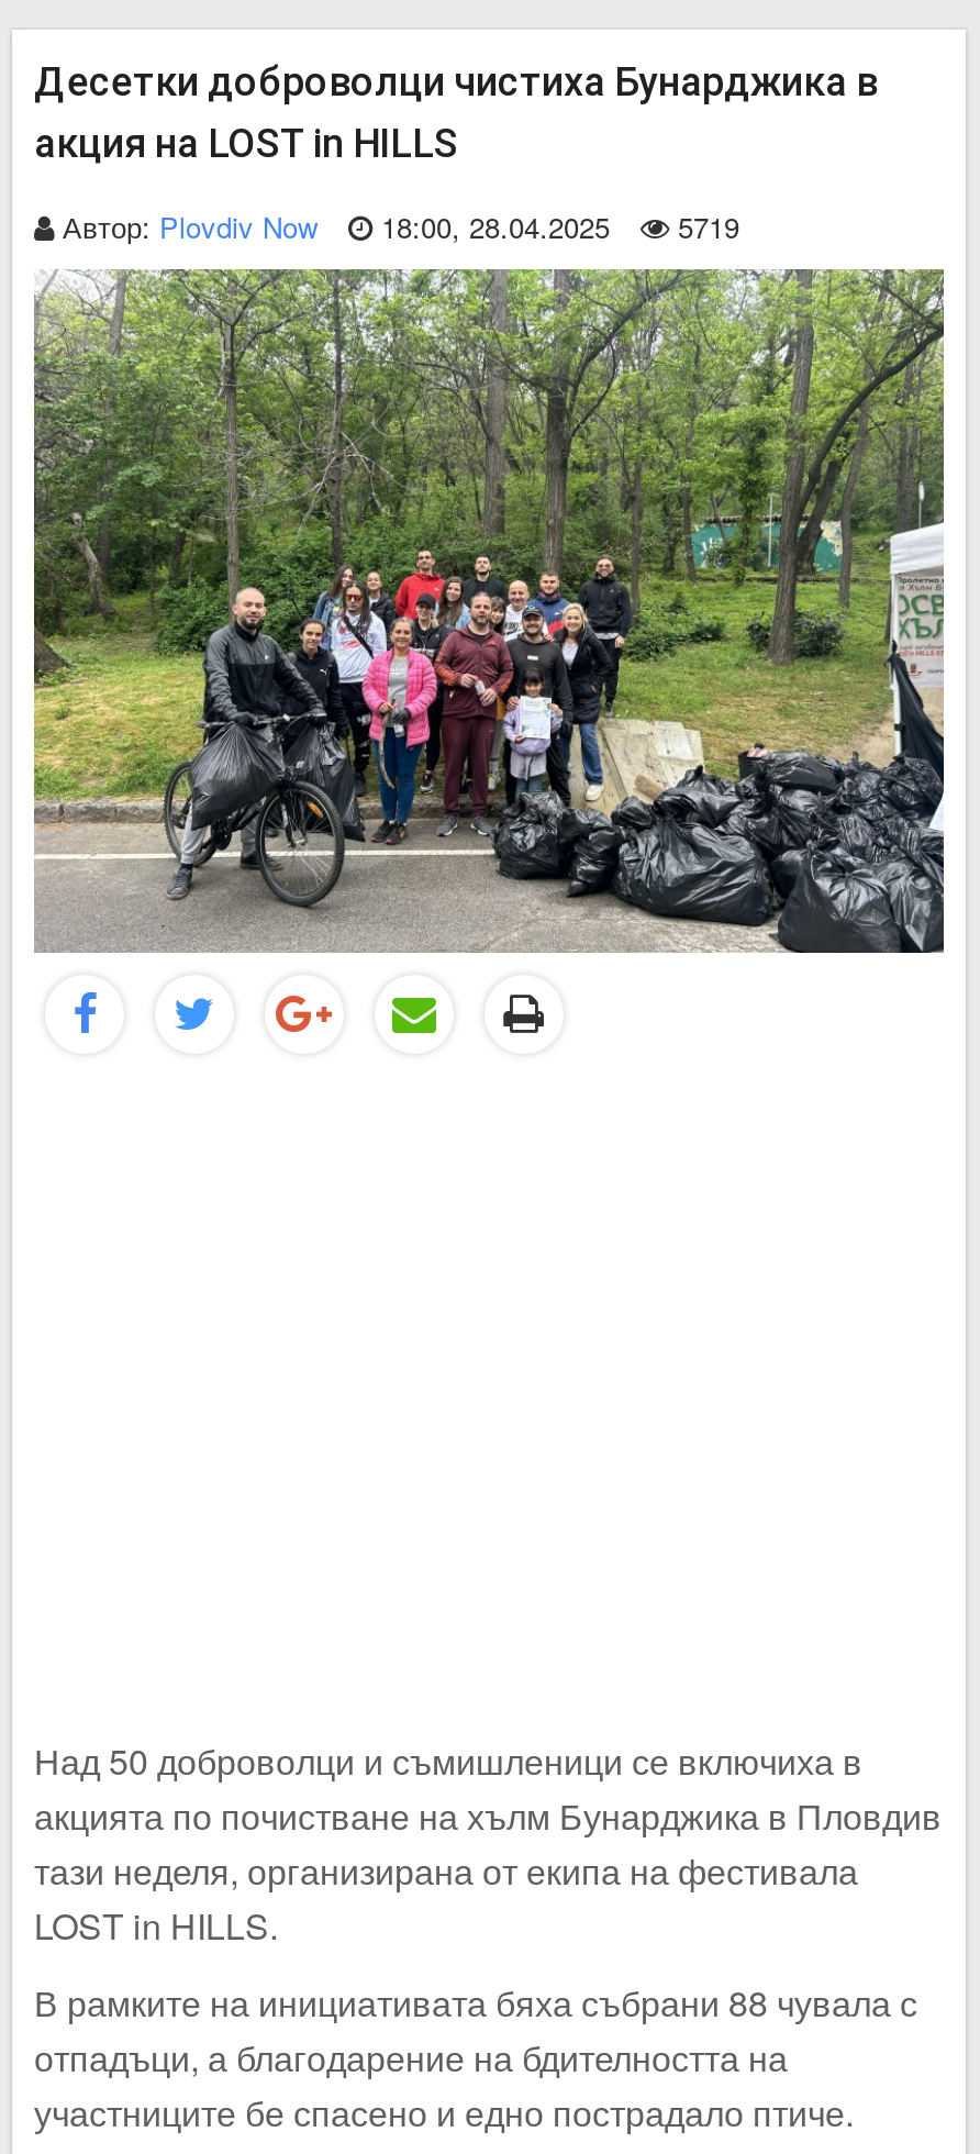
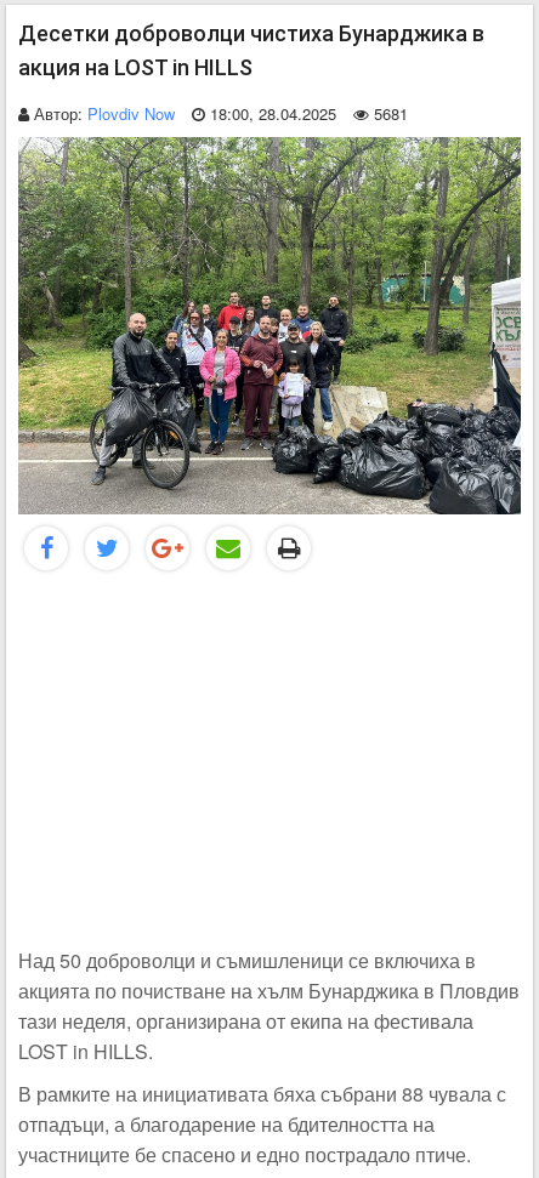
[54,206,739,247] Автор: Plovdiv Now 18:00, 28.04.2025 5719 -> [29,102,408,125] Автор: Plovdiv Now 18:00, 28.04.2025 5681

